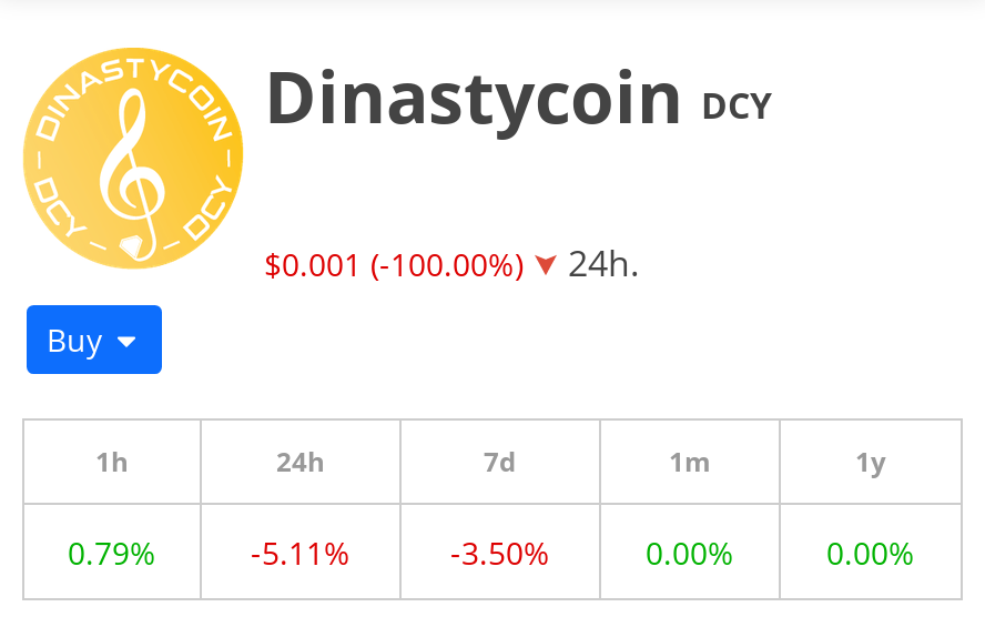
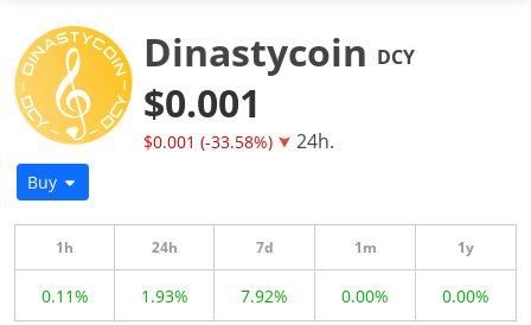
[264,243,532,285] $0.001 (-100.00%) -> [143,77,277,153] $0.001 | $0.001 (-33.58%)
[68,532,156,574] 0.79% -> [41,285,88,307] 0.11%
[251,532,351,574] -5.11% -> [140,285,188,307] 1.93%
[450,532,550,574] -3.50% -> [241,285,288,307] 7.92%

